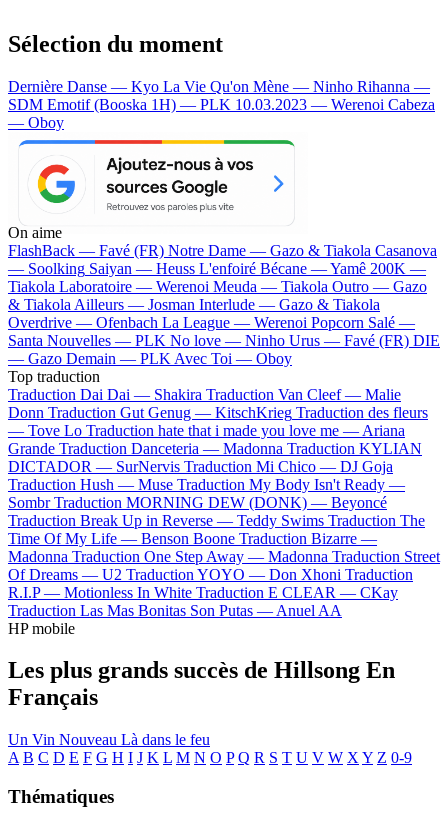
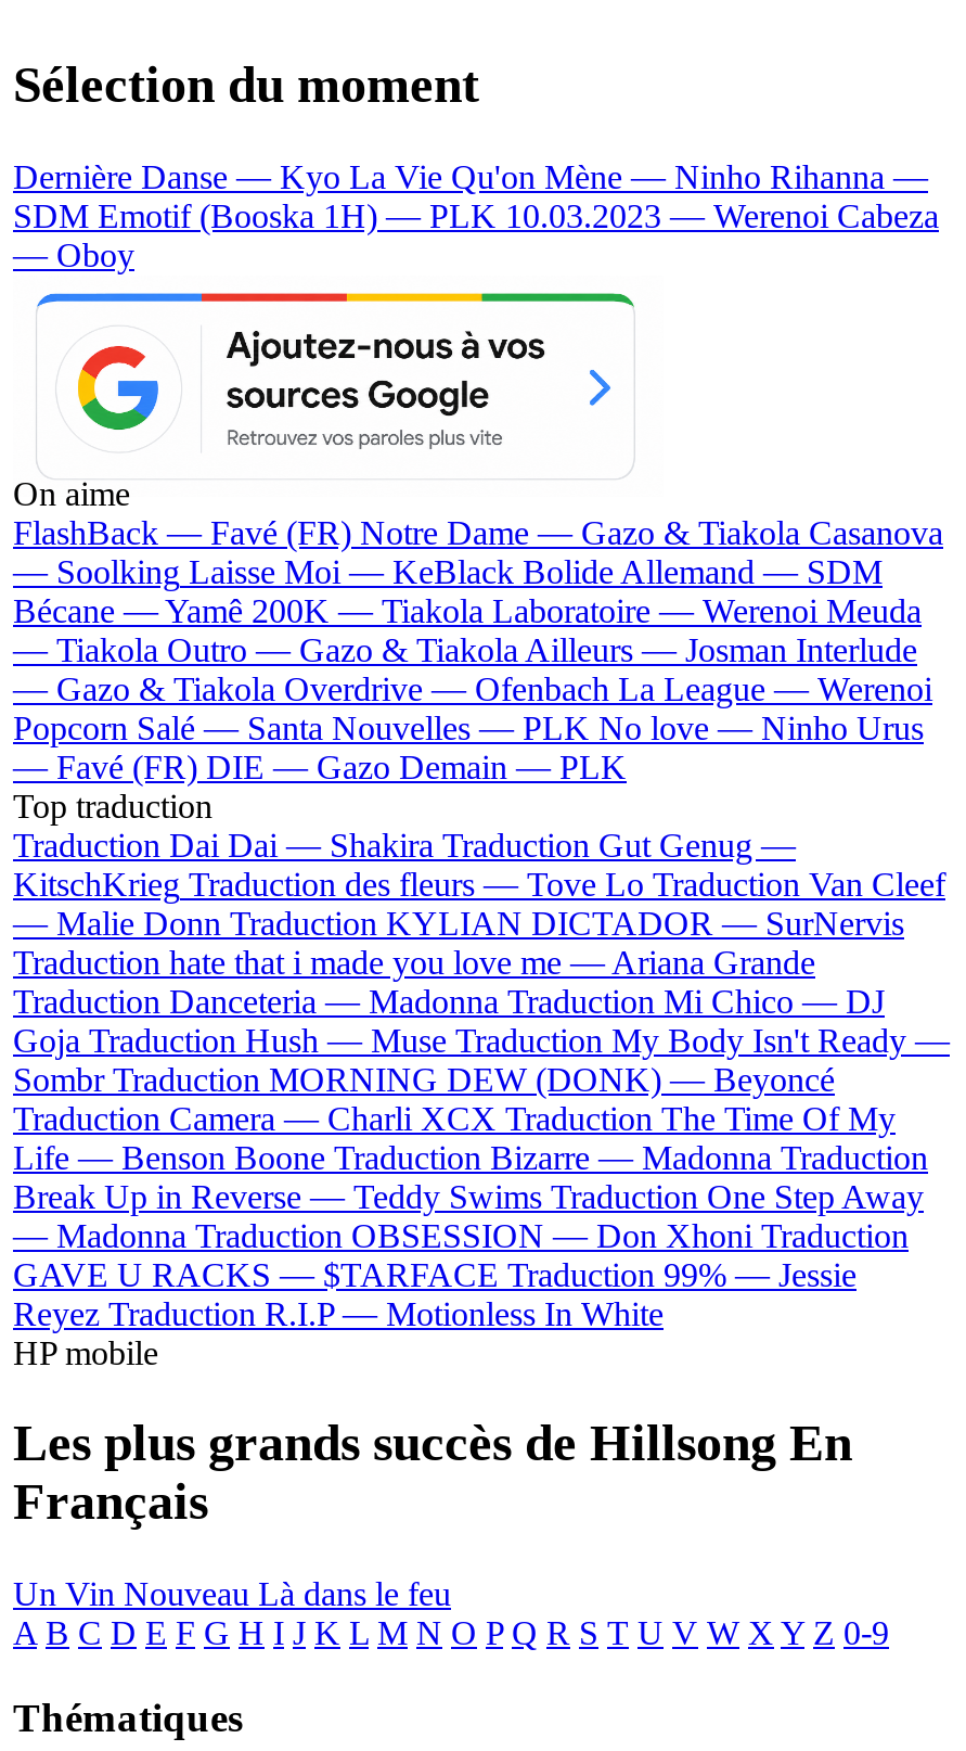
[8,259,440,366] — Soolking Saiyan — Heuss L'enfoiré Bécane — Yamê 200K — | Tiakola Laboratoire — Werenoi Meuda — Tiakola Outro — Gazo | & Tiakola Ailleurs — Josman Interlude — Gazo & Tiakola | Overdrive — Ofenbach La League — Werenoi Popcorn Salé — | Santa Nouvelles — PLK No love — Ninho Urus — Favé (FR) DIE | — Gazo Demain — PLK Avec Toi — Oboy -> [13,552,932,784] — Soolking Laisse Moi — KeBlack Bolide Allemand — SDM | Bécane — Yamê 200K — Tiakola Laboratoire — Werenoi Meuda | — Tiakola Outro — Gazo & Tiakola Ailleurs — Josman Interlude | — Gazo & Tiakola Overdrive — Ofenbach La League — Werenoi | Popcorn Salé — Santa Nouvelles — PLK No love — Ninho Urus | —Favé (FR) DIE — Gazo Demain — PLK
[8,385,428,492] Traduction Dai Dai — Shakira Traduction Van Cleef — Malie | Donn Traduction Gut Genug — KitschKrieg Traduction des fleurs | — Tove Lo Traduction hate that i made you love me — Ariana | Grande Traduction Danceteria — Madonna Traduction KYLIAN | DICTADOR — SurNervis Traduction Mi Chico — DJ Goja | Traduction Hush — Muse Traduction My Body Isn't Ready — -> [13,826,950,1058] Traduction Dai Dai — Shakira Traduction Gut Genug — | KitschKrieg Traduction des fleurs — Tove Lo Traduction Van Cleef | — Malie Donn Traduction KYLIAN DICTADOR — SurNervis | Traduction hate that i made you love me — Ariana Grande | Traduction Danceteria — Madonna Traduction Mi Chico — DJ | Goja Traduction Hush — Muse Traduction My Body Isn't Ready —
[8,511,440,618] Traduction Break Up in Reverse — Teddy Swims Traduction The | Time Of My Life — Benson Boone Traduction Bizarre — | Madonna Traduction One Step Away — Madonna Traduction Street | Of Dreams — U2 Traduction YOYO — Don Xhoni Traduction | R.I.P — Motionless In White Traduction E CLEAR — CKay | Traduction Las Mas Bonitas Son Putas — Anuel AA -> [13,1099,928,1331] Traduction Camera — Charli XCX Traduction The Time Of My | Life — Benson Boone Traduction Bizarre — Madonna Traduction | Break Up in Reverse — Teddy Swims Traduction One Step Away | — Madonna Traduction OBSESSION — Don Xhoni Traduction | GAVE U RACKS — $TARFACE Traduction 99% — Jessie | Reyez Traduction R.I.P — Motionless In White

